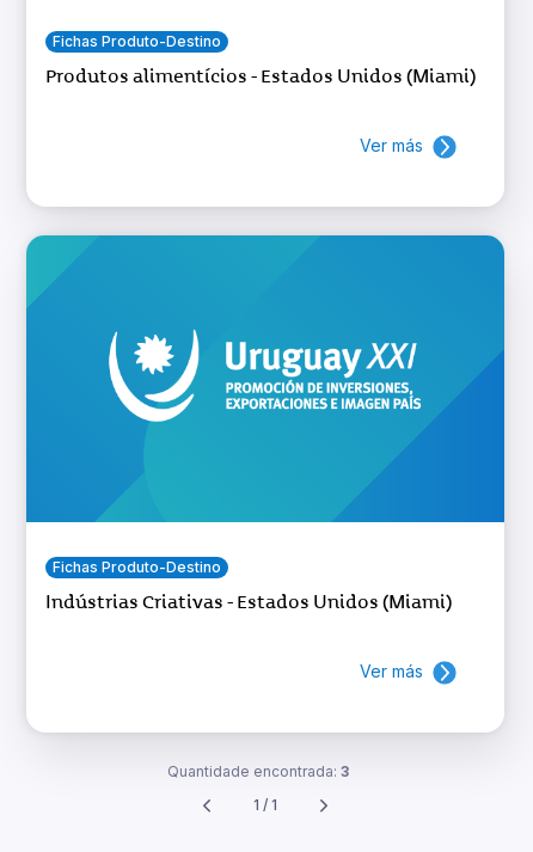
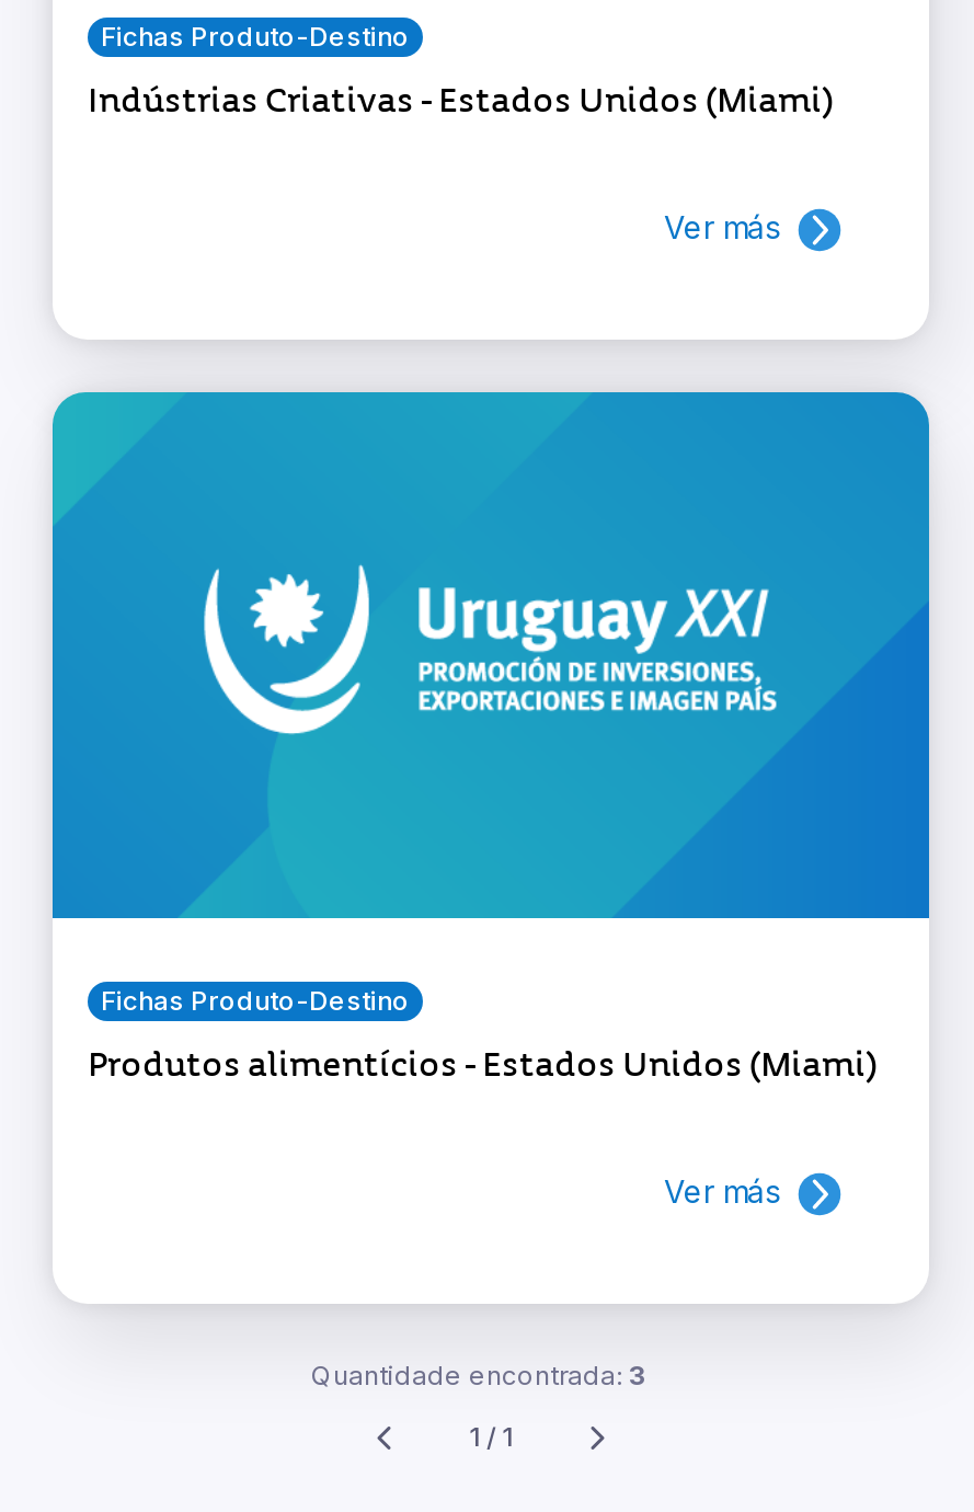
moved [45,64,476,88] -> [88,1043,876,1086]: Produtos alimentícios - Estados Unidos (Miami)
moved [45,590,452,614] -> [88,78,833,122]: Indústrias Criativas - Estados Unidos (Miami)

